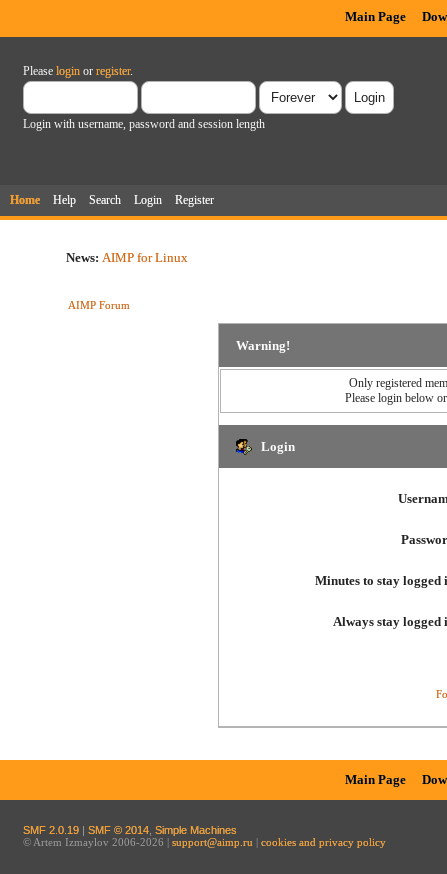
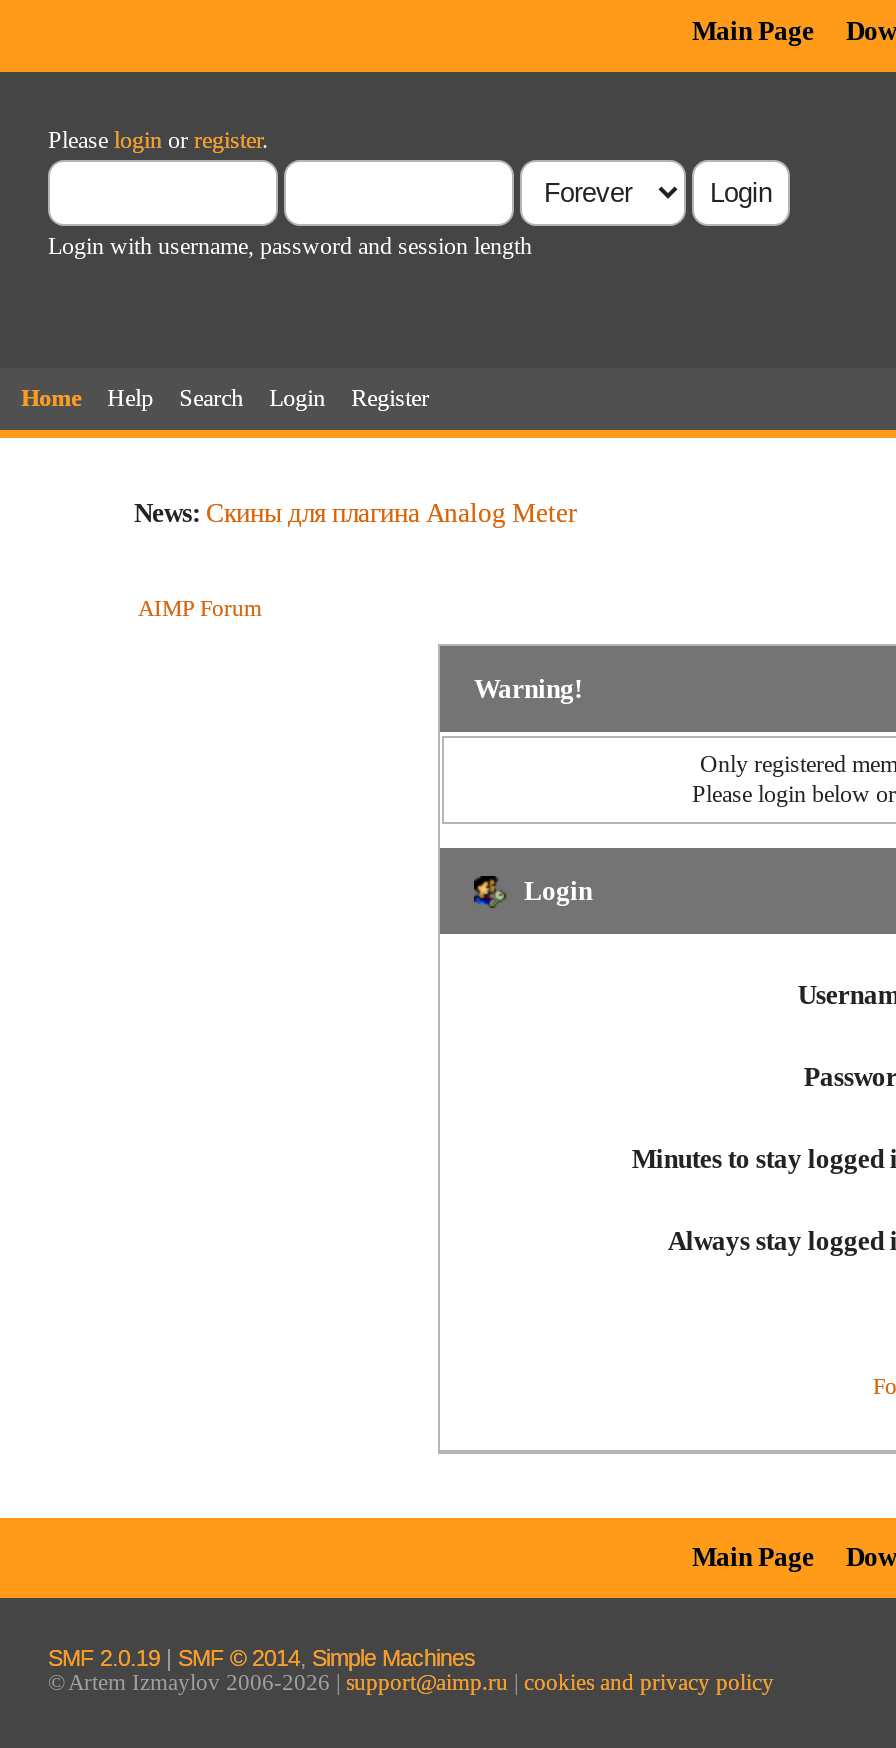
[66,250,188,265] News: AIMP for Linux -> [134,498,576,528] News: Скины для плагина Analog Meter

